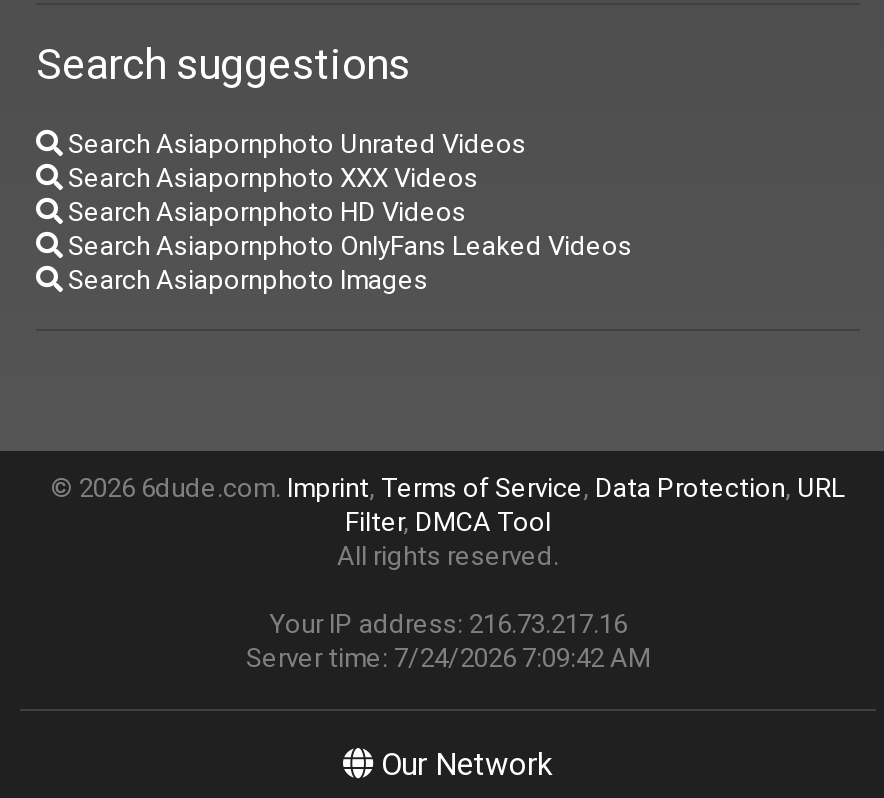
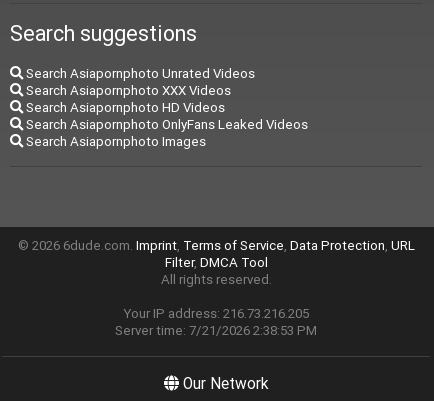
[269,607,627,641] Your IP address: 216.73.217.16 -> [123,305,309,322] Your IP address: 216.73.216.205
[246,641,650,675] Server time: 7/24/2026 7:09:42 AM -> [115,322,317,339] Server time: 7/21/2026 2:38:53 PM

